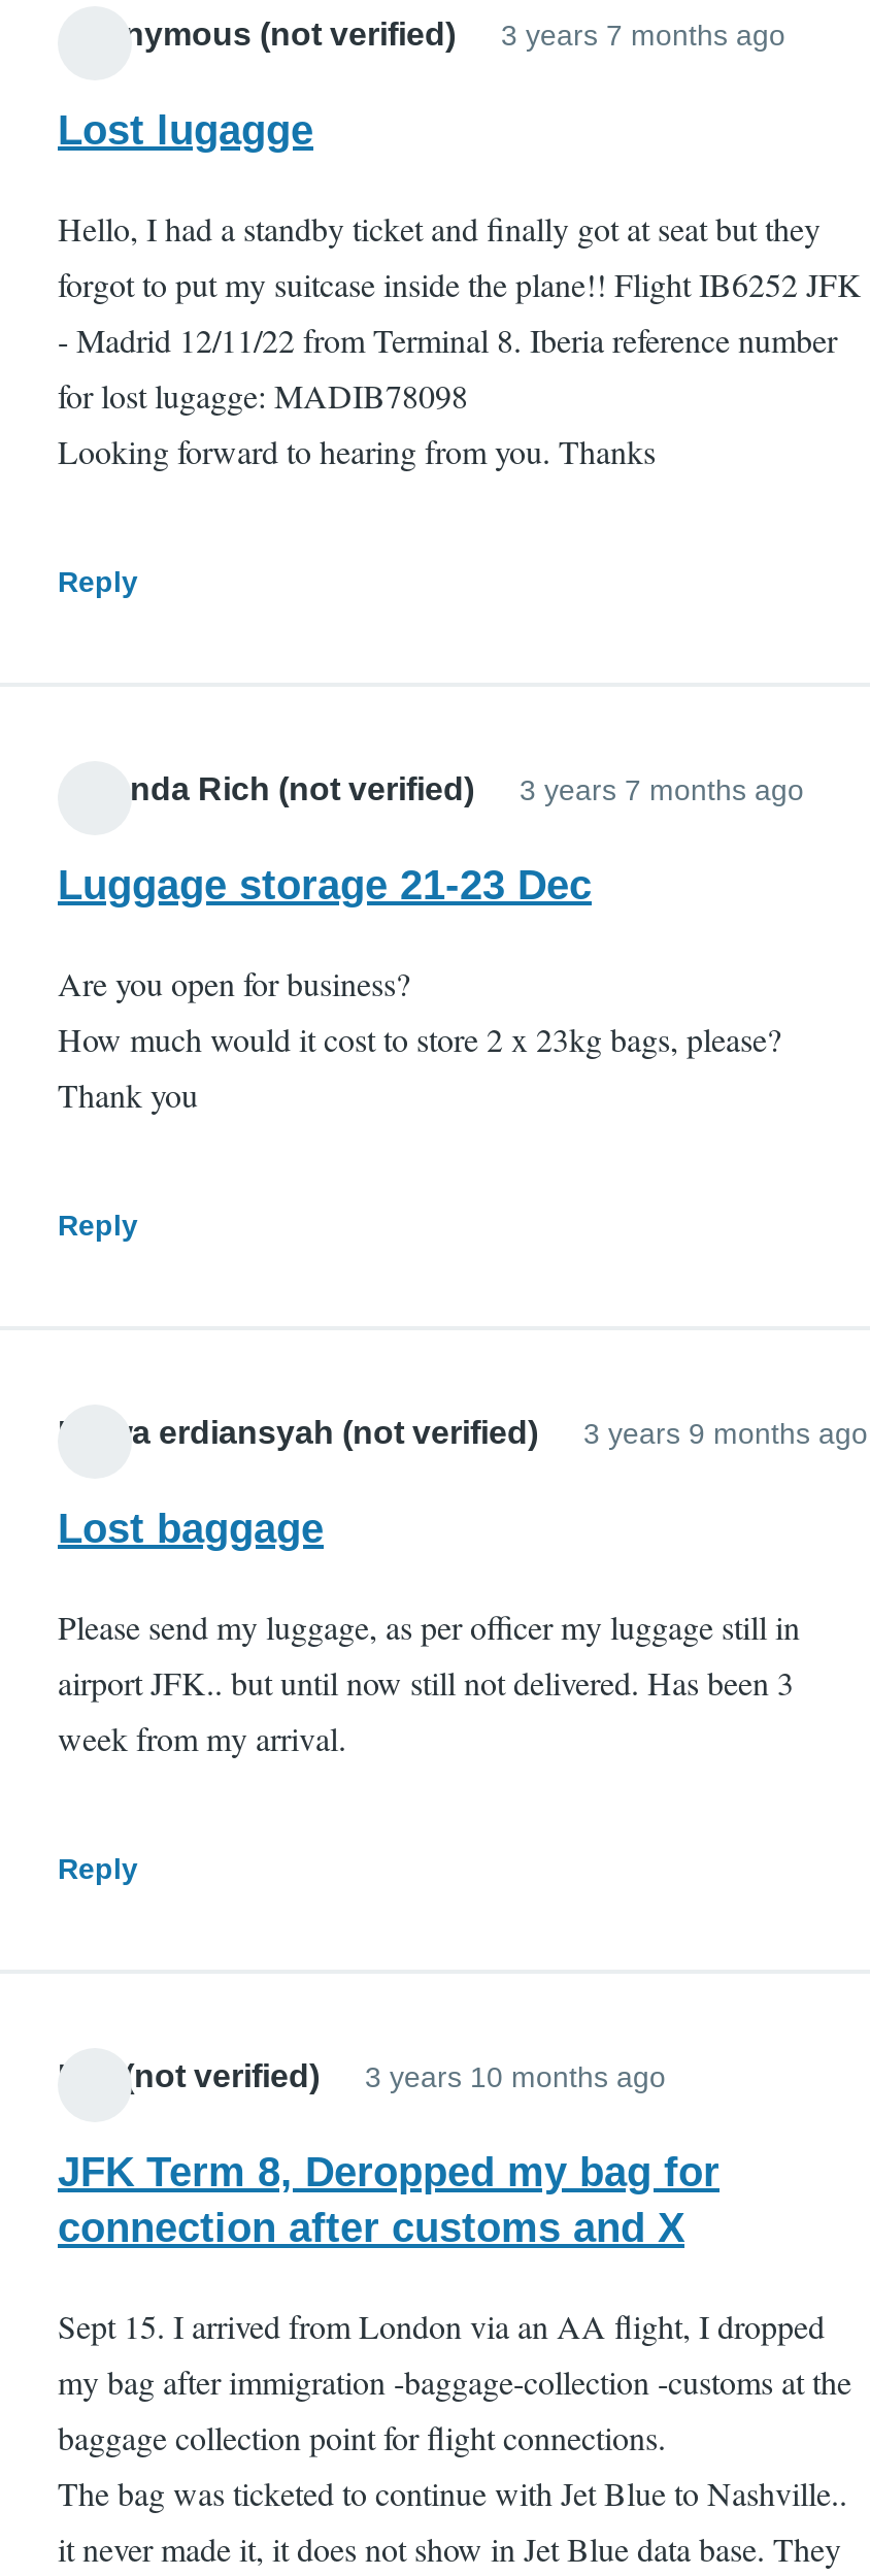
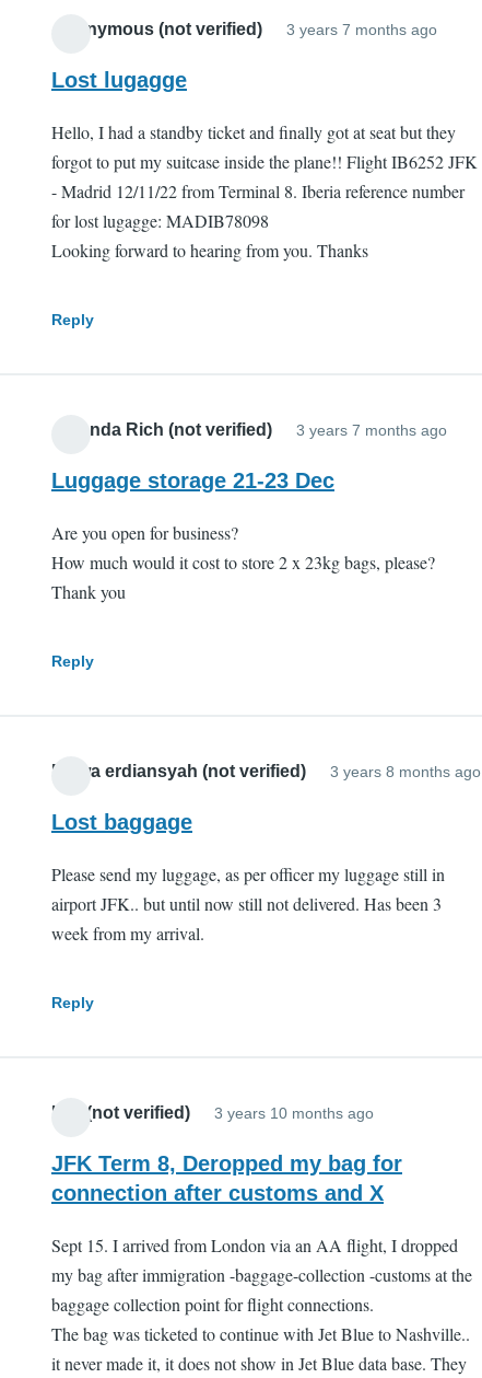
[583,1416,868,1449] 3 years 9 months ago -> [330,762,481,780] 3 years 8 months ago

